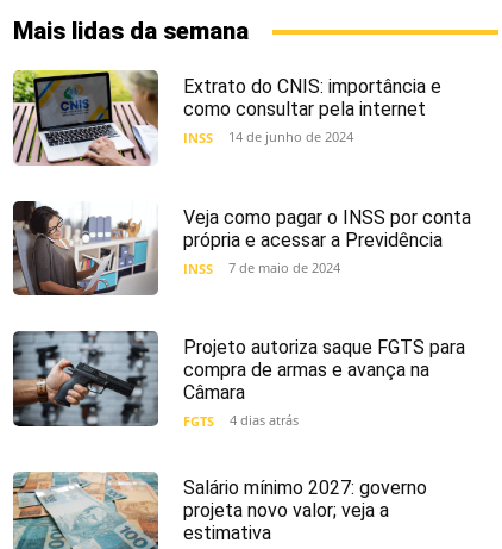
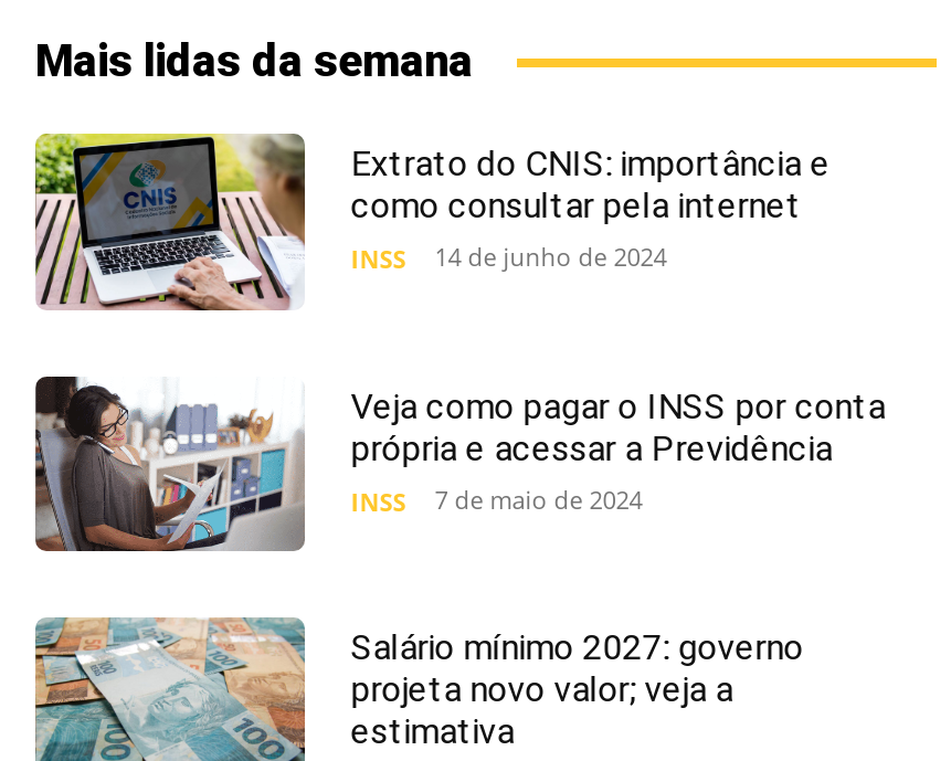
[13,330,465,436] [image] | Projeto autoriza saque FGTS para | compra de armas e avança na | Câmara | FGTS | 4 dias atrás -> none

